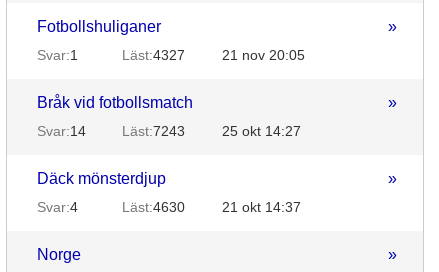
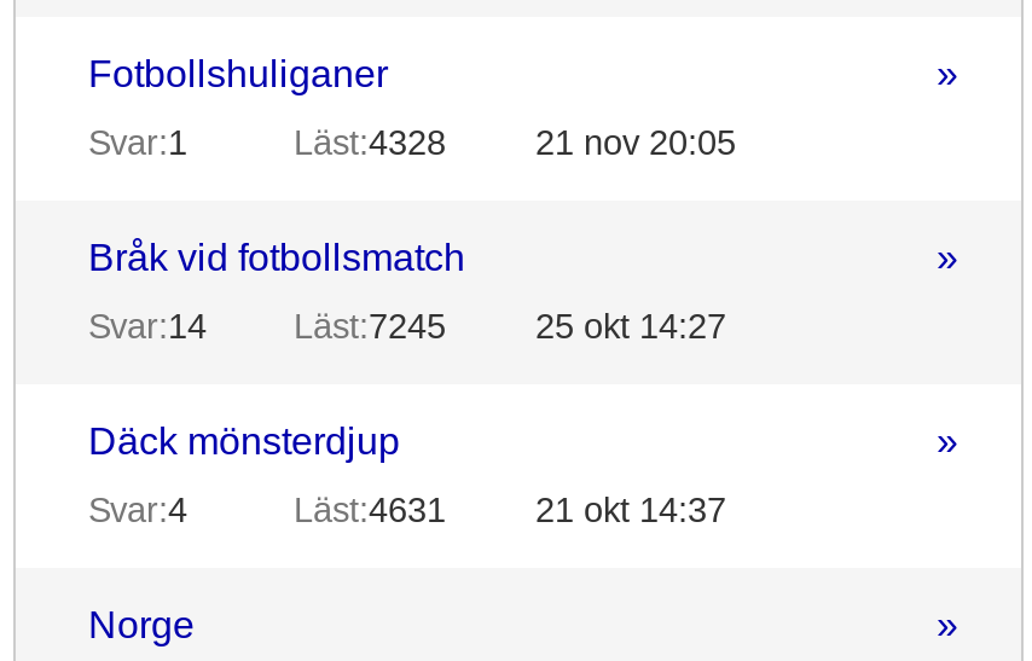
[122,47,185,63] Läst:4327 -> [294,123,446,162] Läst:4328
[122,123,185,139] Läst:7243 -> [294,307,446,346] Läst:7245
[122,199,185,215] Läst:4630 -> [294,491,446,529] Läst:4631

